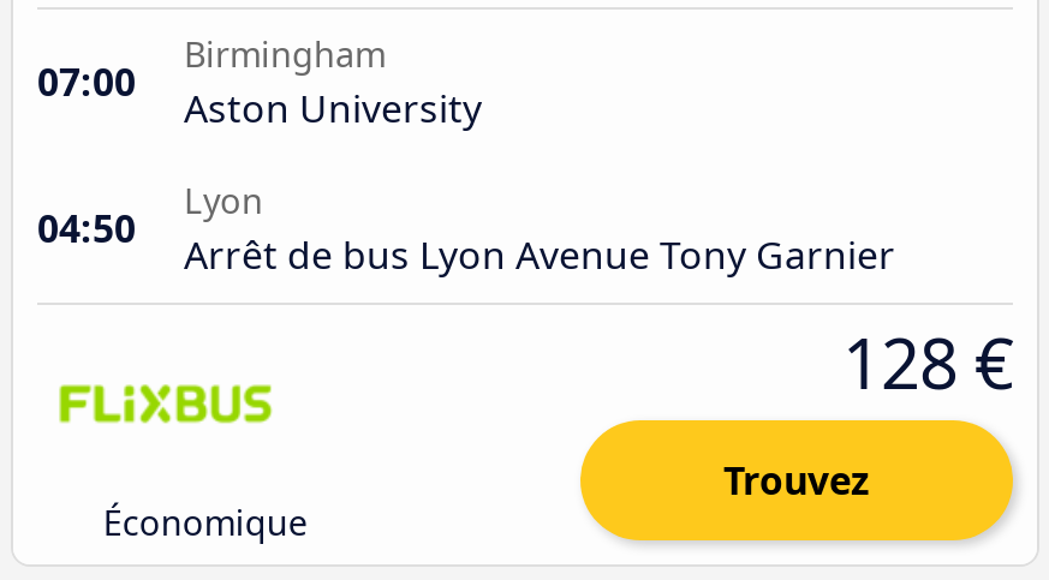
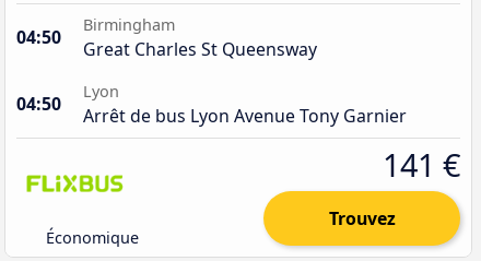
[37,55,136,108] 07:00 -> [16,25,61,49] 04:50
[184,81,482,134] Aston University -> [83,37,317,61] Great Charles St Queensway
[842,314,1013,408] 128 € -> [383,143,460,185] 141 €

